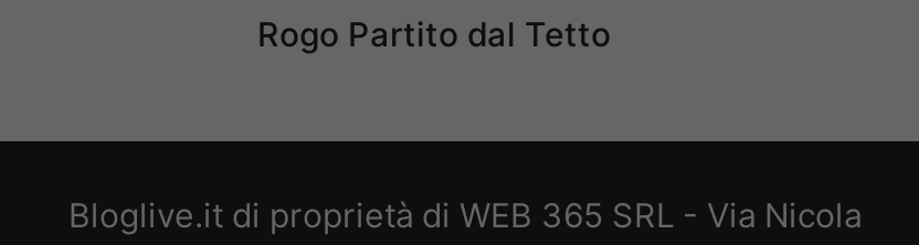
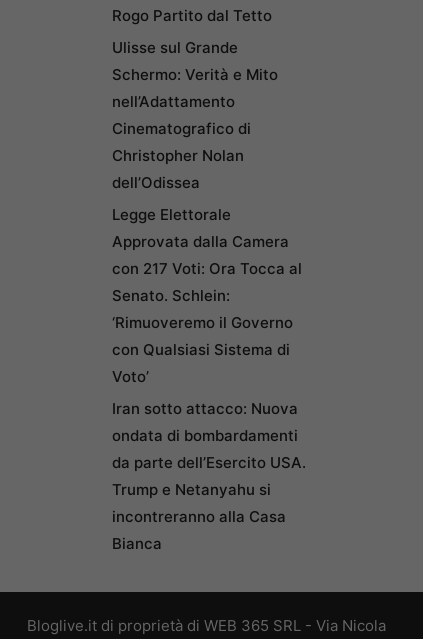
none -> [112,37,306,552] Ulisse sul Grande | Schermo: Verità e Mito | nell’Adattamento | Cinematografico di | Christopher Nolan | dell’Odissea | Legge Elettorale | Approvata dalla Camera | con 217 Voti: Ora Tocca al | Senato. Schlein: | ‘Rimuoveremo il Governo | con Qualsiasi Sistema di | Voto’ | Iran sotto attacco: Nuova | ondata di bombardamenti | da parte dell’Esercito USA. | Trump e Netanyahu si | incontreranno alla Casa | Bianca

